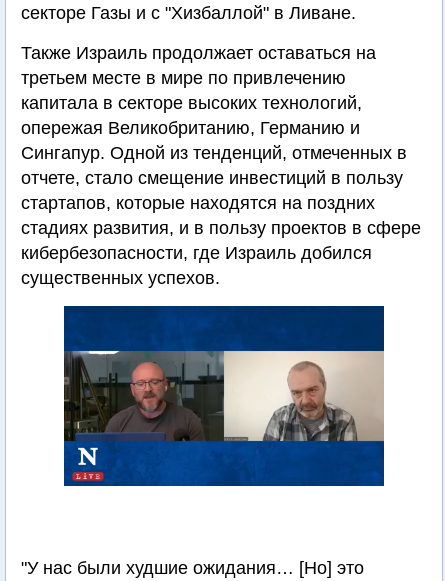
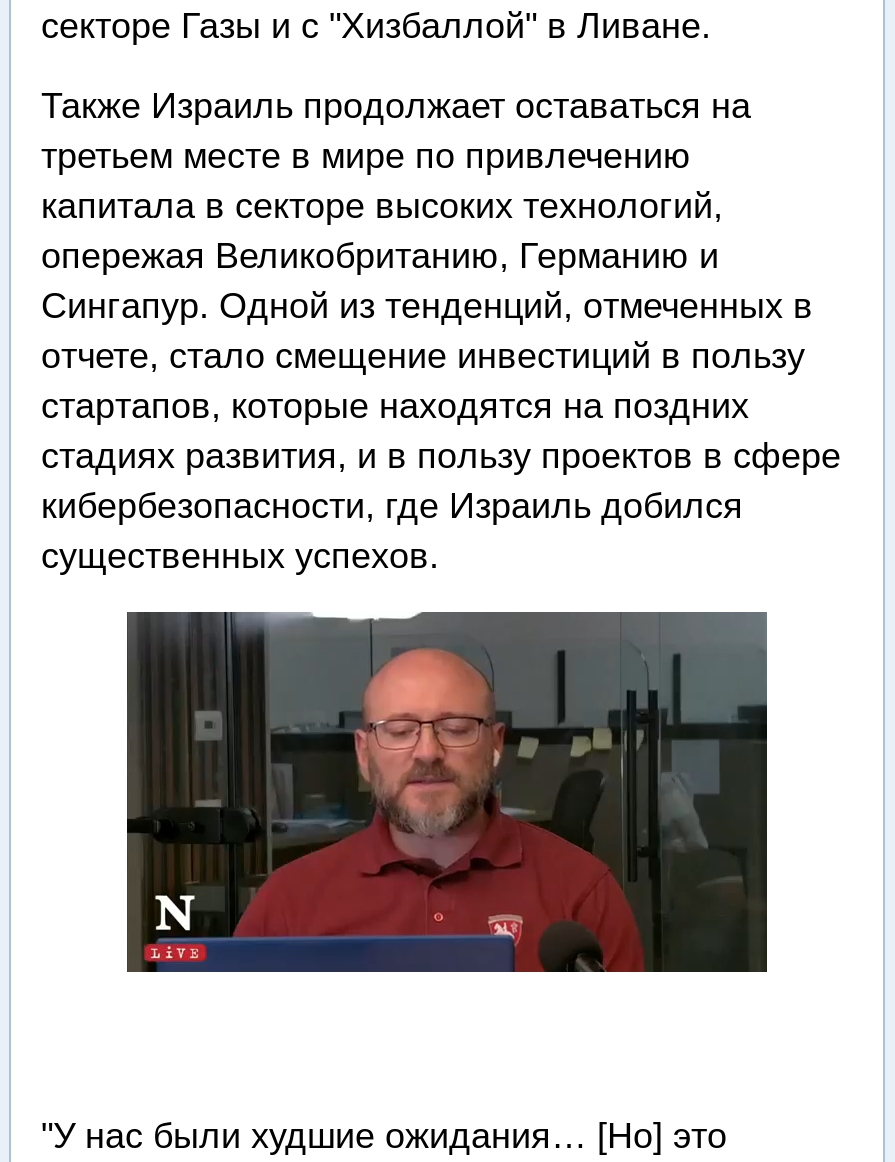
[64,305,385,487] [image] -> [127,610,769,974] [image]

